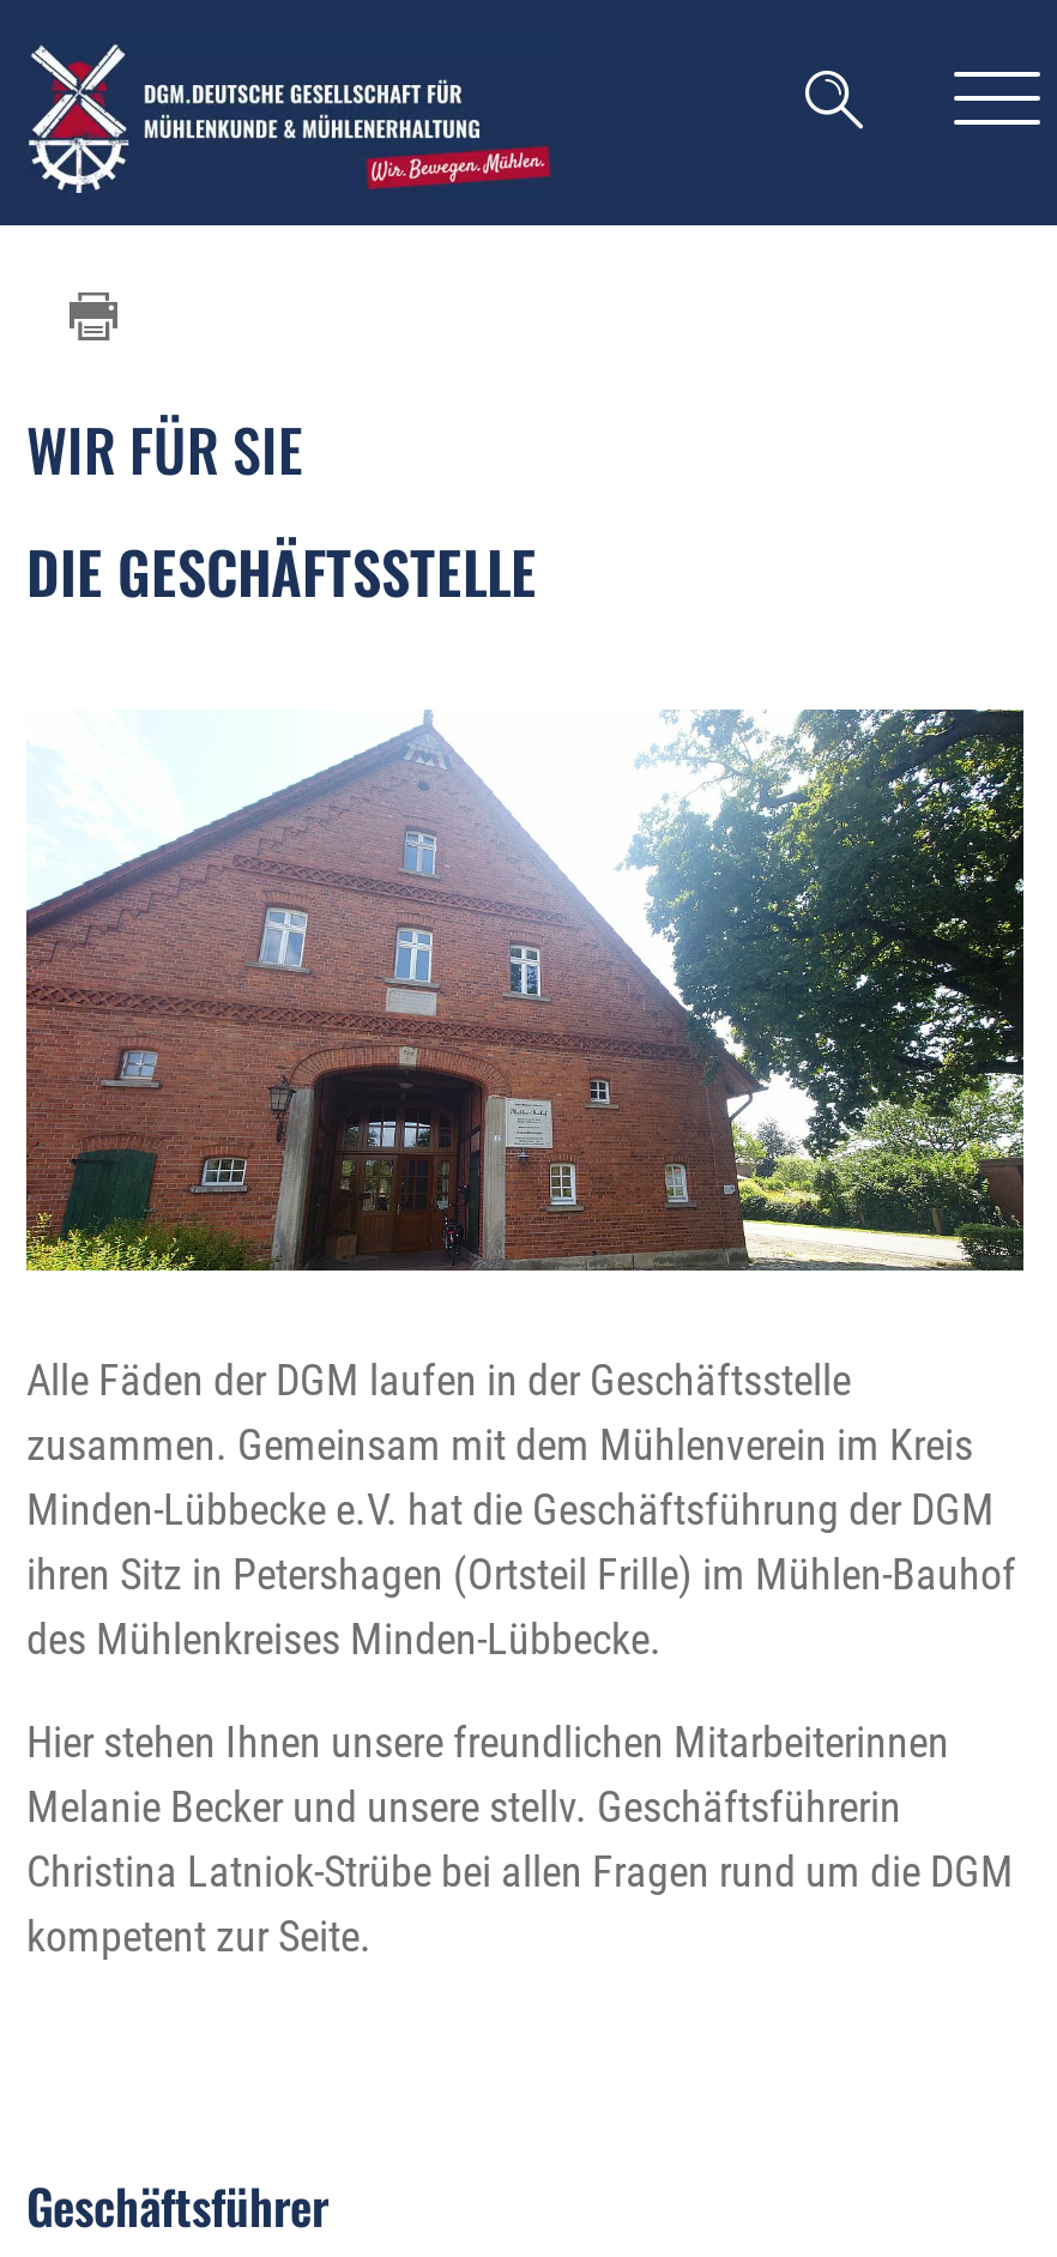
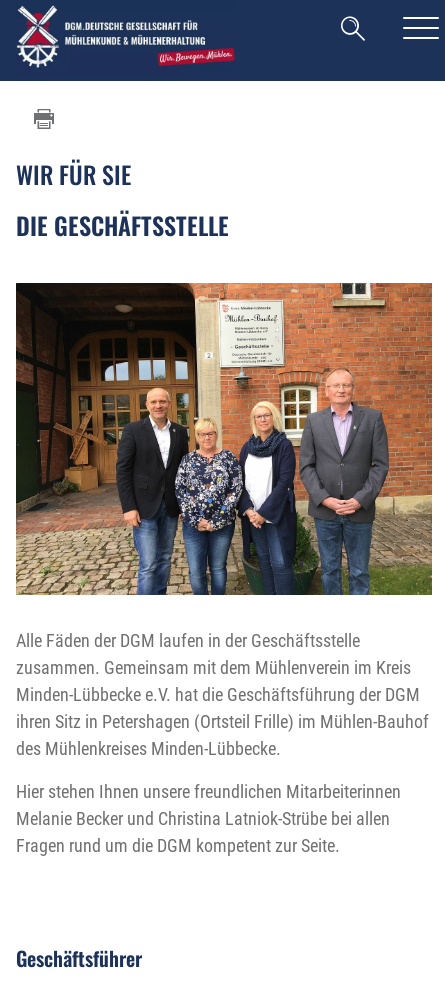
[24,707,1026,1273] [image] -> [15,282,433,596] [image]
moved [26,1354,1016,1767] -> [16,630,429,802]: Alle Fäden der DGM laufen in der Geschäftsstelle | zusammen. Gemeinsam mit dem Mühlenverein im Kreis | Minden-Lübbecke e.V. hat die Geschäftsführung der DGM | ihren Sitz in Petershagen (Ortsteil Frille) im Mühlen-Bauhof | des Mühlenkreises Minden-Lübbecke. | Hier stehen Ihnen unsere freundlichen Mitarbeiterinnen
[26,1781,1014,1961] Melanie Becker und unsere stellv. Geschäftsführerin | Christina Latniok-Strübe bei allen Fragen rund um die DGM | kompetent zur Seite. -> [16,808,390,856] Melanie Becker und Christina Latniok-Strübe bei allen | Fragen rund um die DGM kompetent zur Seite.

